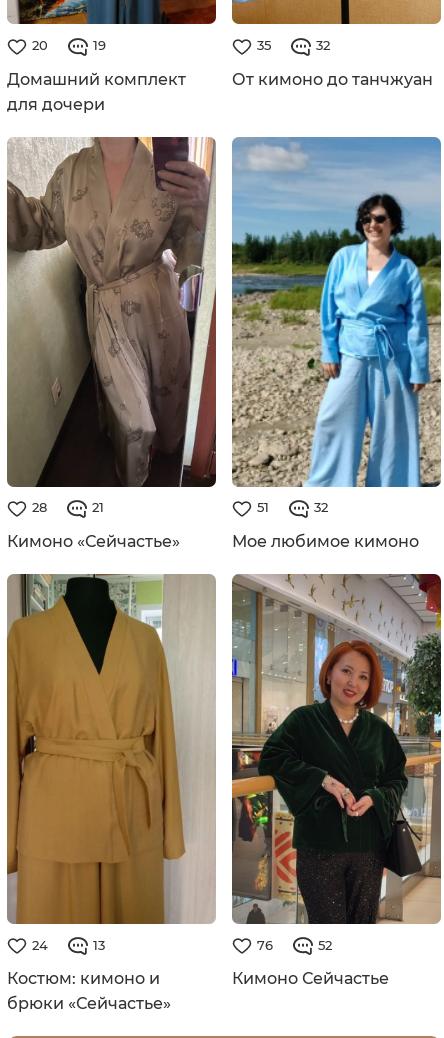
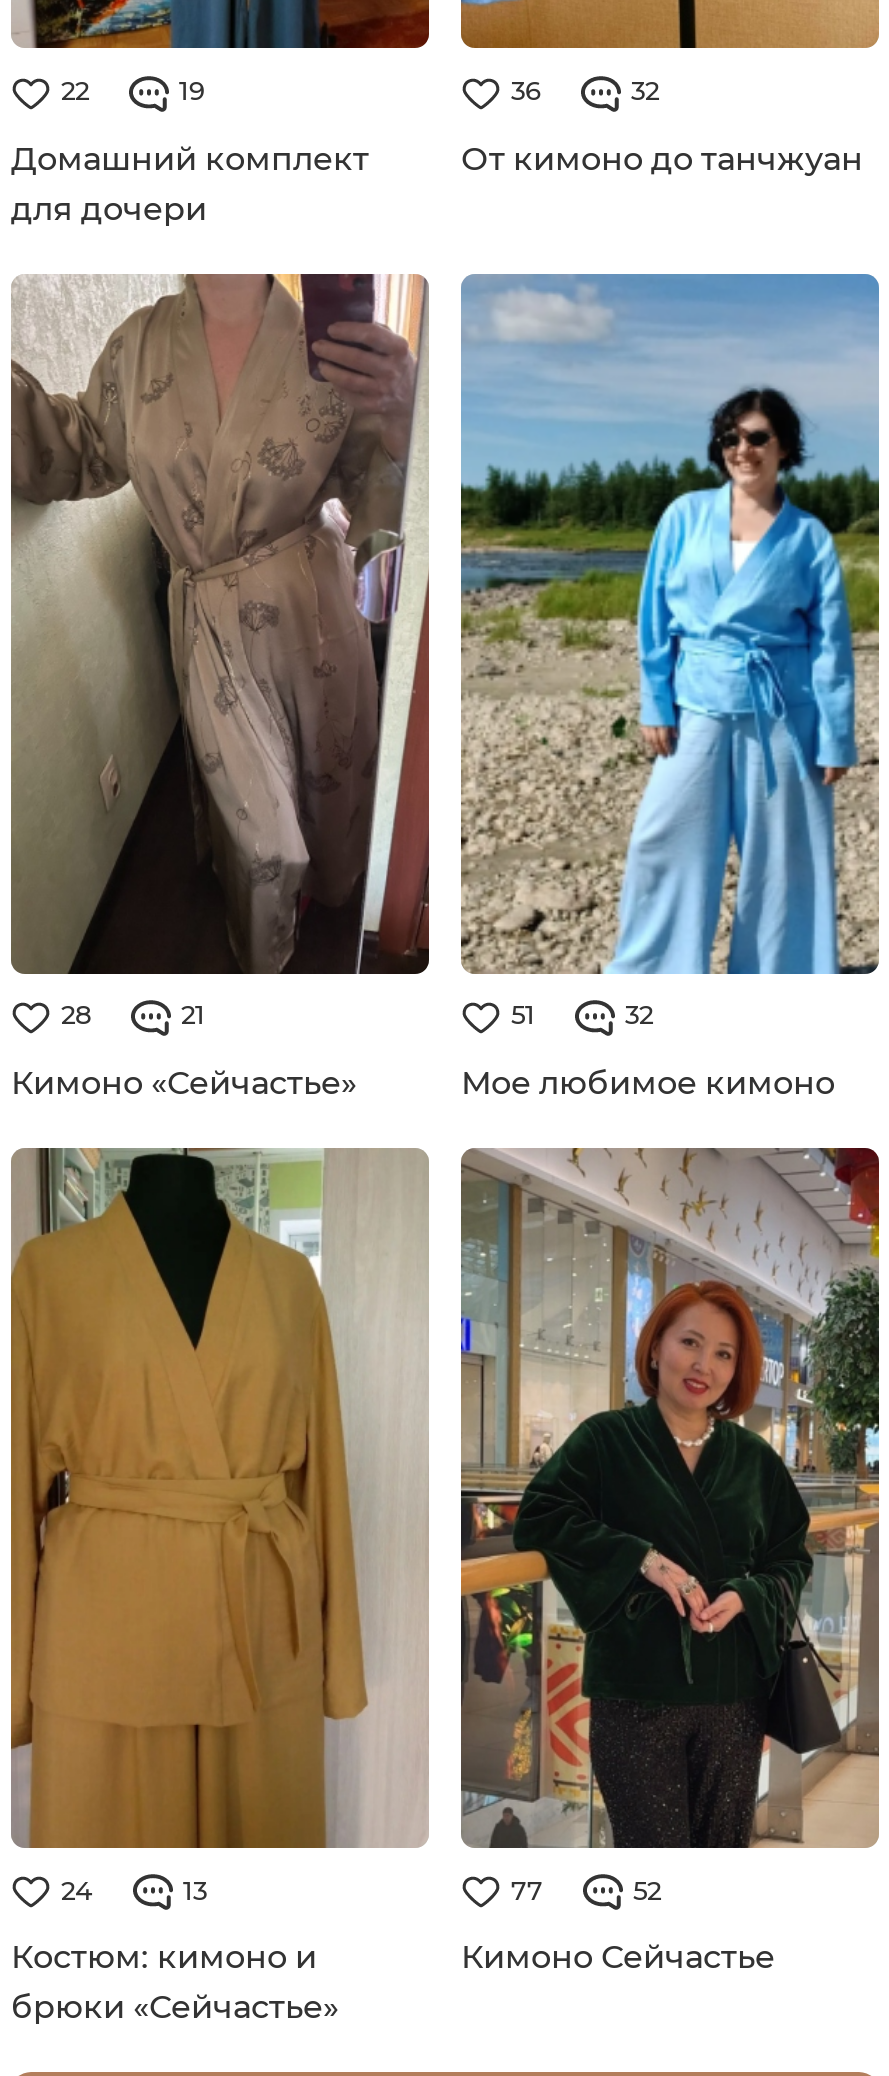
[32,37,48,53] 20 -> [61,74,89,106] 22
[257,37,271,53] 35 -> [511,74,541,106] 36
[257,937,273,953] 76 -> [511,1873,543,1905] 77

